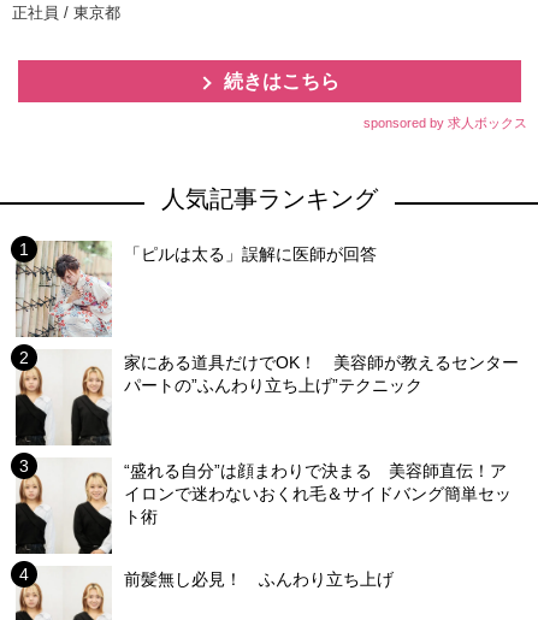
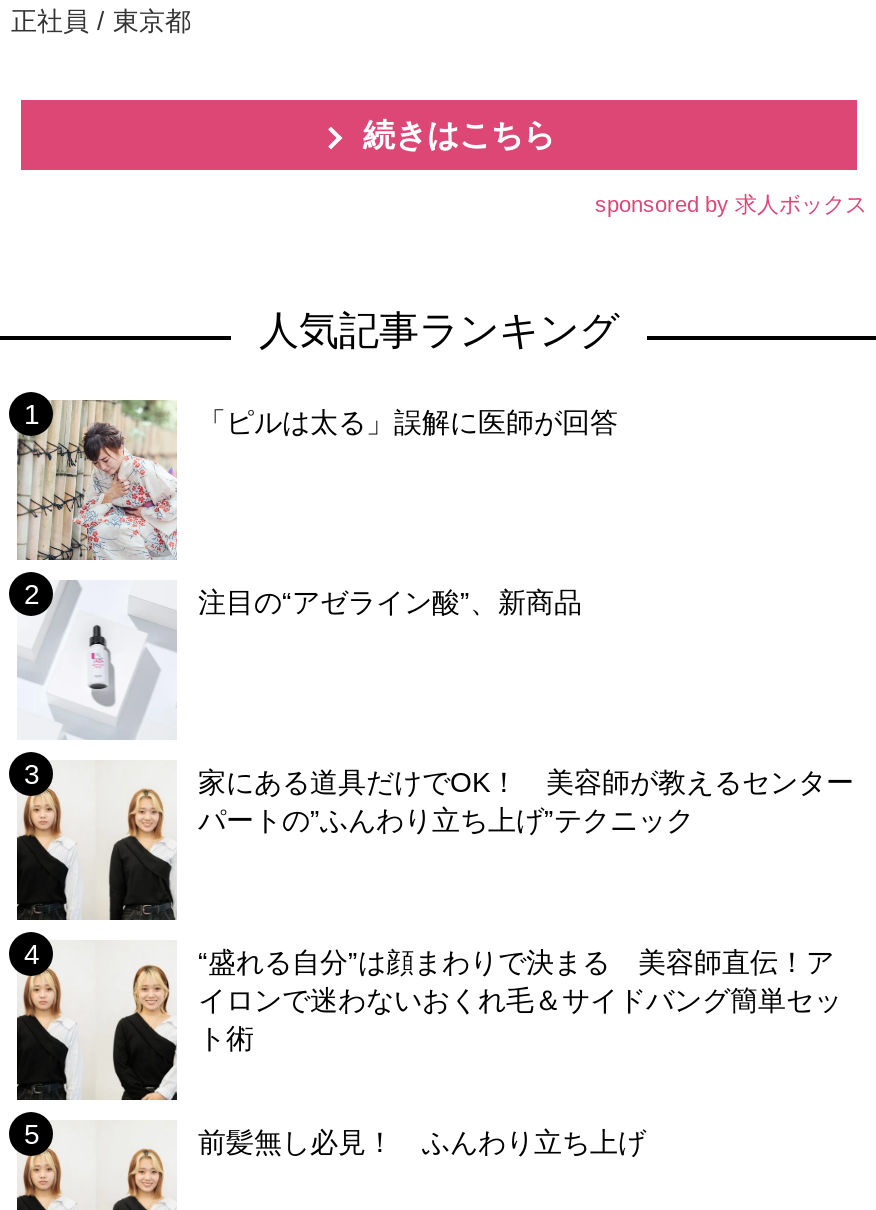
none -> [17,586,582,740] [image] | 注目の“アゼライン酸”、新商品

